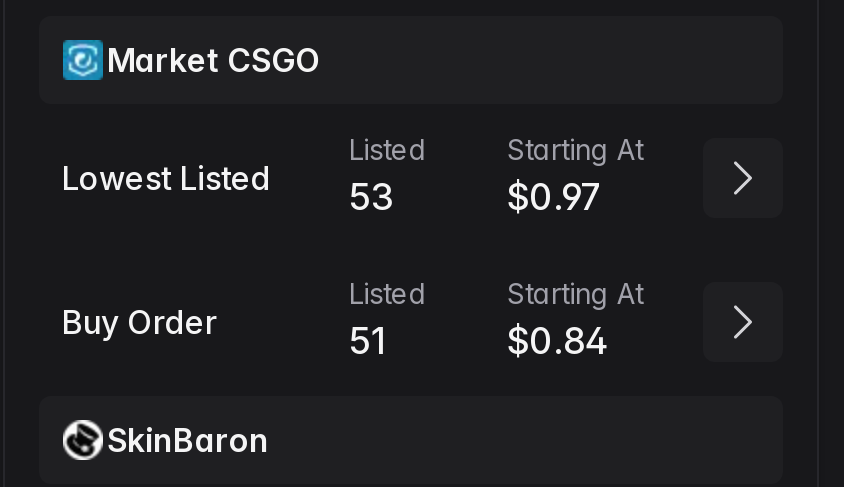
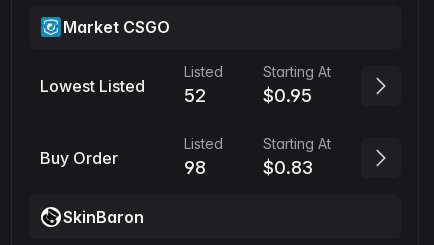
[61,157,393,217] Lowest Listed 53 -> [40,75,206,105] Lowest Listed 52
[507,175,603,217] $0.97 -> [263,84,312,105] $0.95
[349,319,385,361] 51 -> [184,156,206,177] 98
[507,319,607,361] $0.84 -> [263,156,313,177] $0.83

